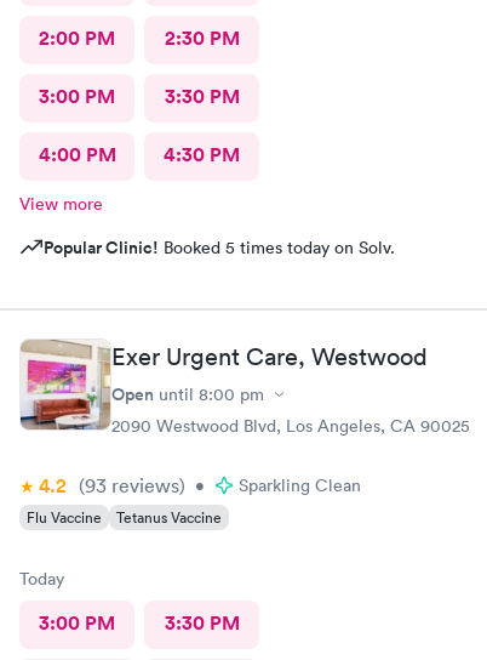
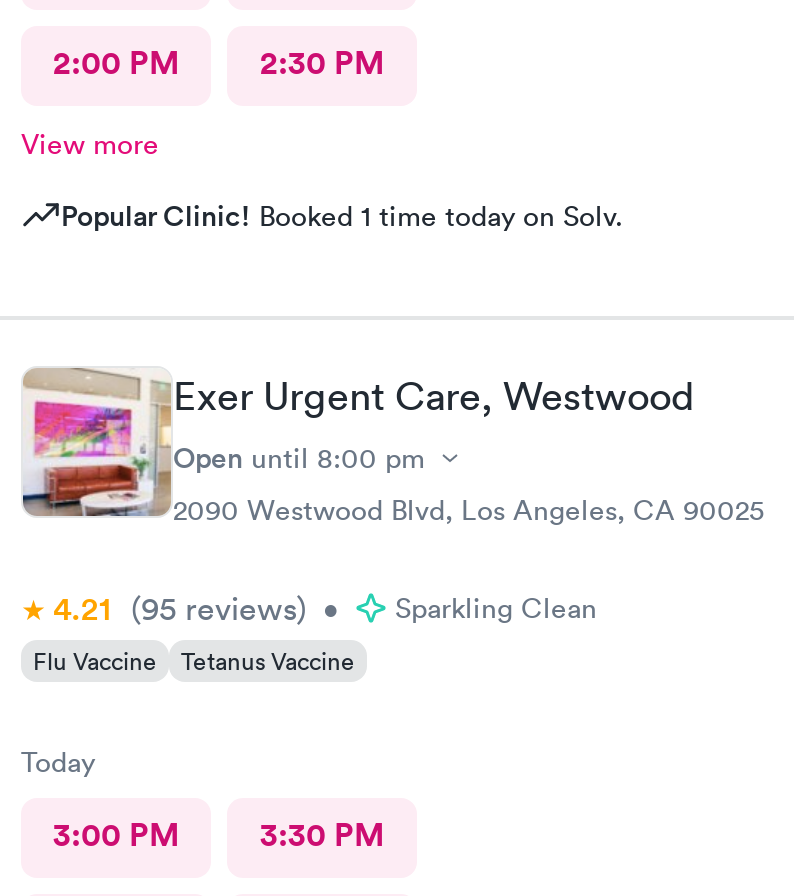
[38,83,240,167] 3:00 PM | 3:30 PM | 4:00 PM | 4:30 PM -> none
[44,235,395,259] Popular Clinic! Booked 5 times today on Solv. -> [61,195,623,235] Popular Clinic! Booked 1 time today on Solv.
[39,473,361,499] 4.2 (93 reviews) • Sparkling Clean -> [53,588,597,630] 4.21 (95 reviews) • Sparkling Clean

